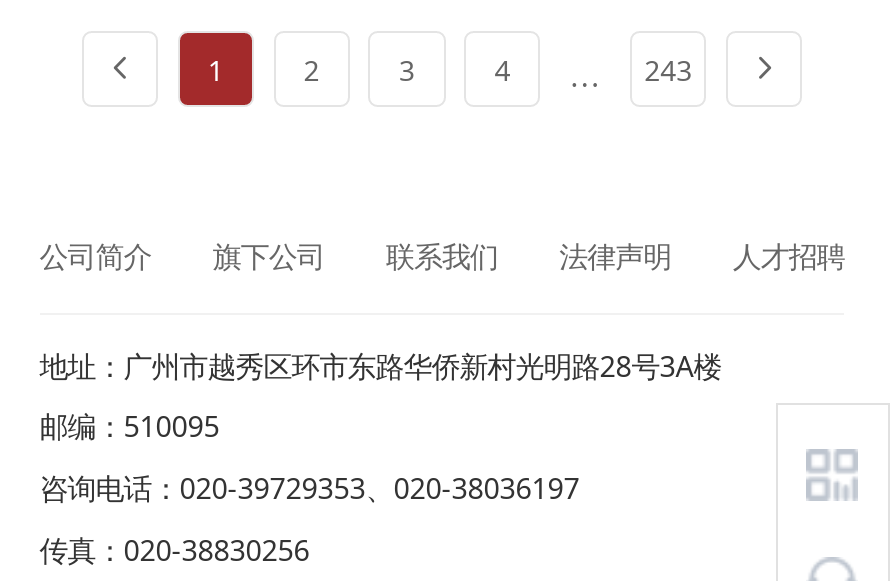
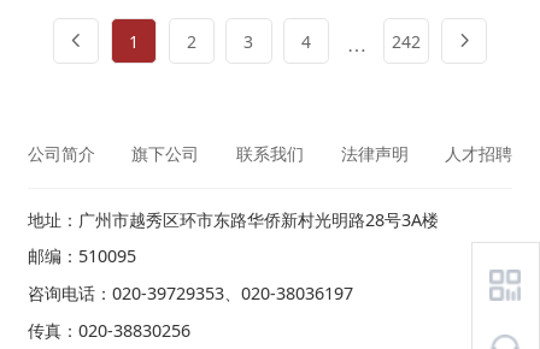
[644,51,692,89] 243 -> [392,30,421,53] 242

